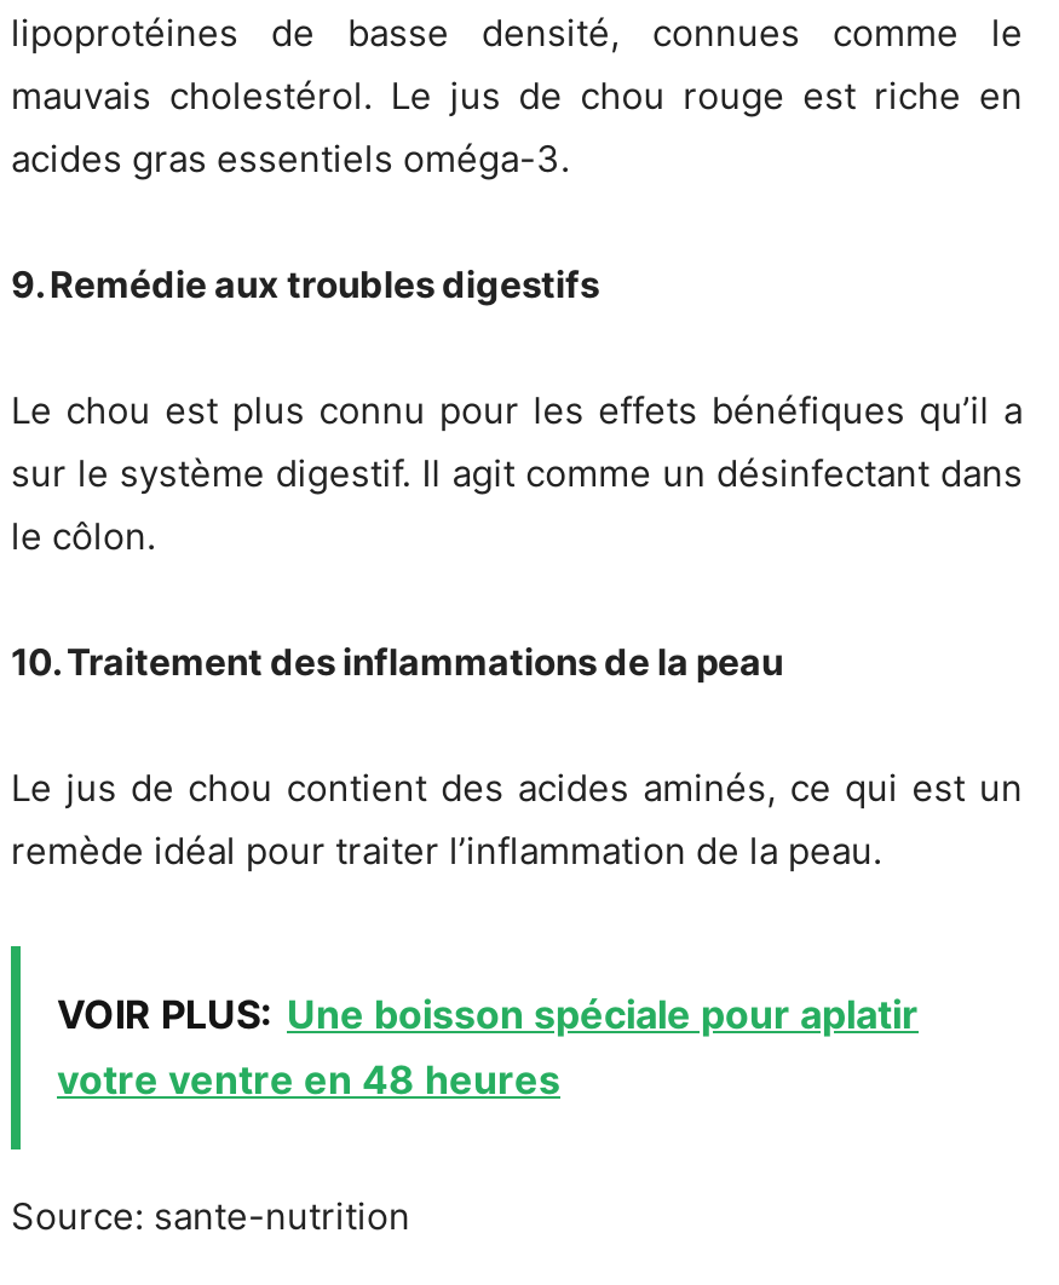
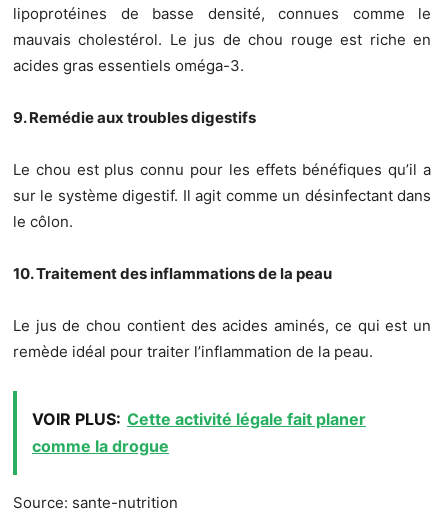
[57,990,919,1104] VOIR PLUS: Une boisson spéciale pour aplatir | votre ventre en 48 heures -> [32,409,366,456] VOIR PLUS: Cette activité légale fait planer | comme la drogue

